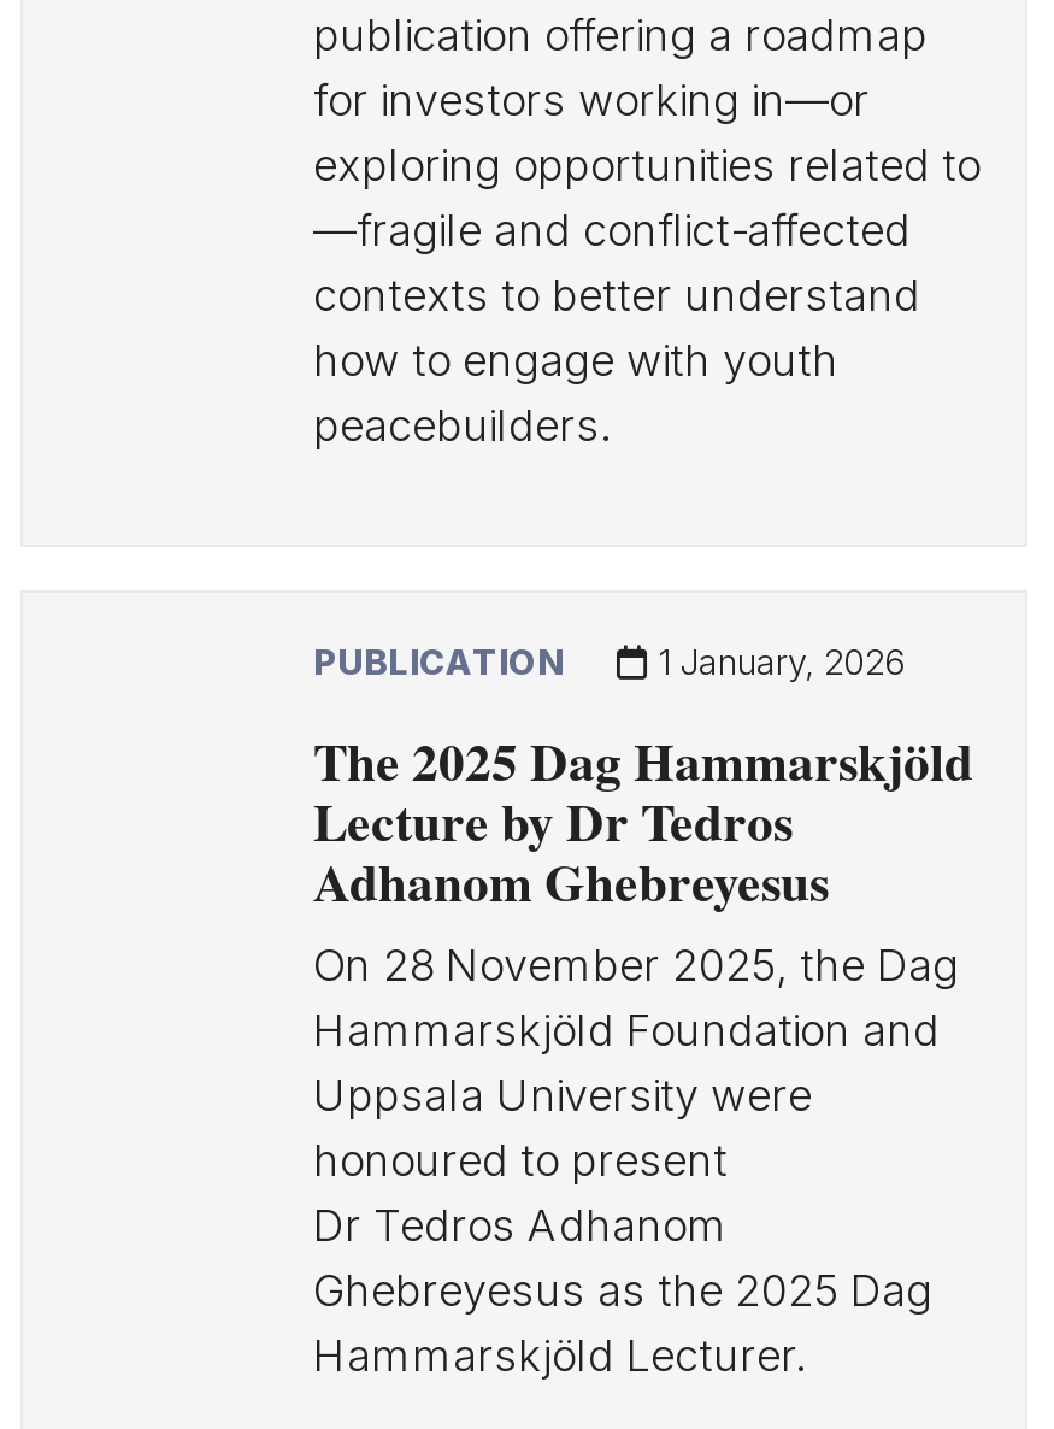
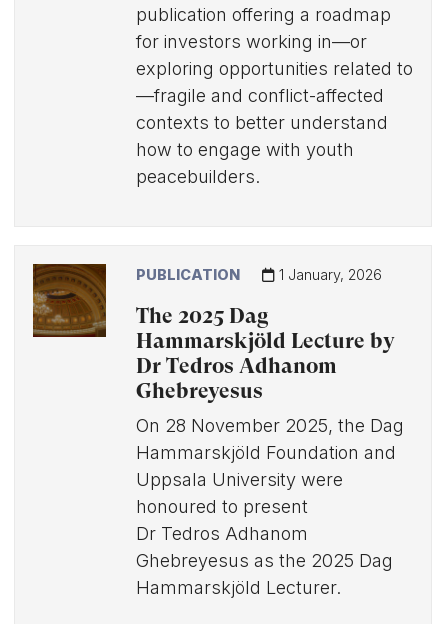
none -> [32,263,107,338] [image]

